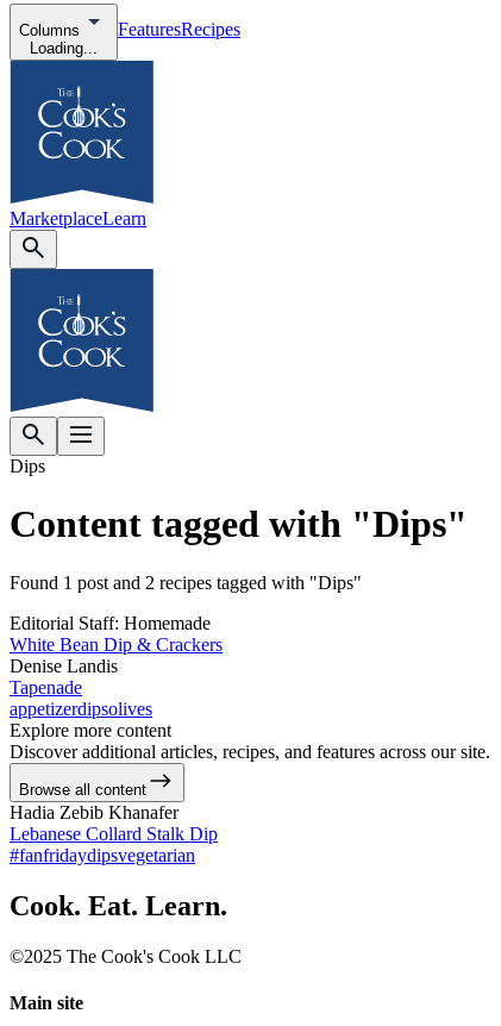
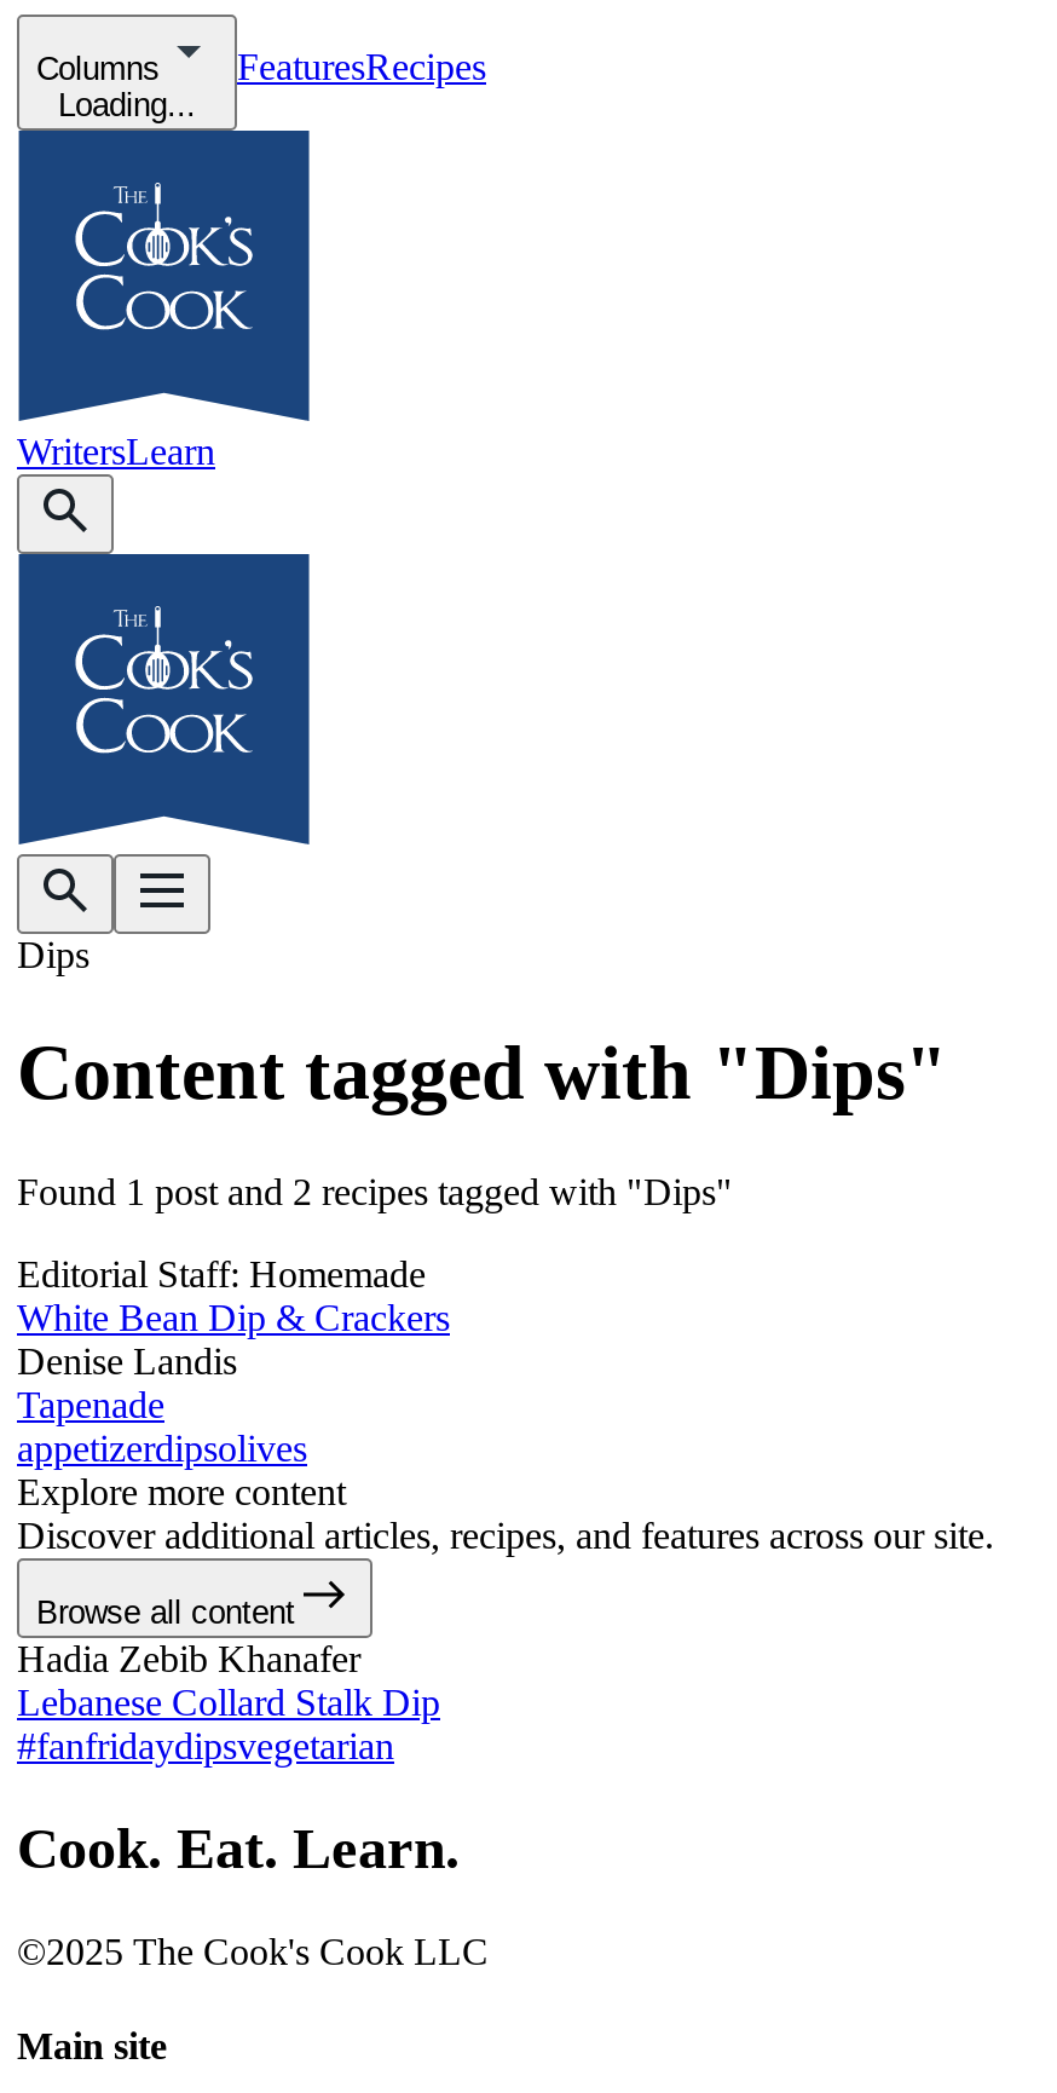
[10,208,146,229] MarketplaceLearn -> [17,431,215,472] WritersLearn

